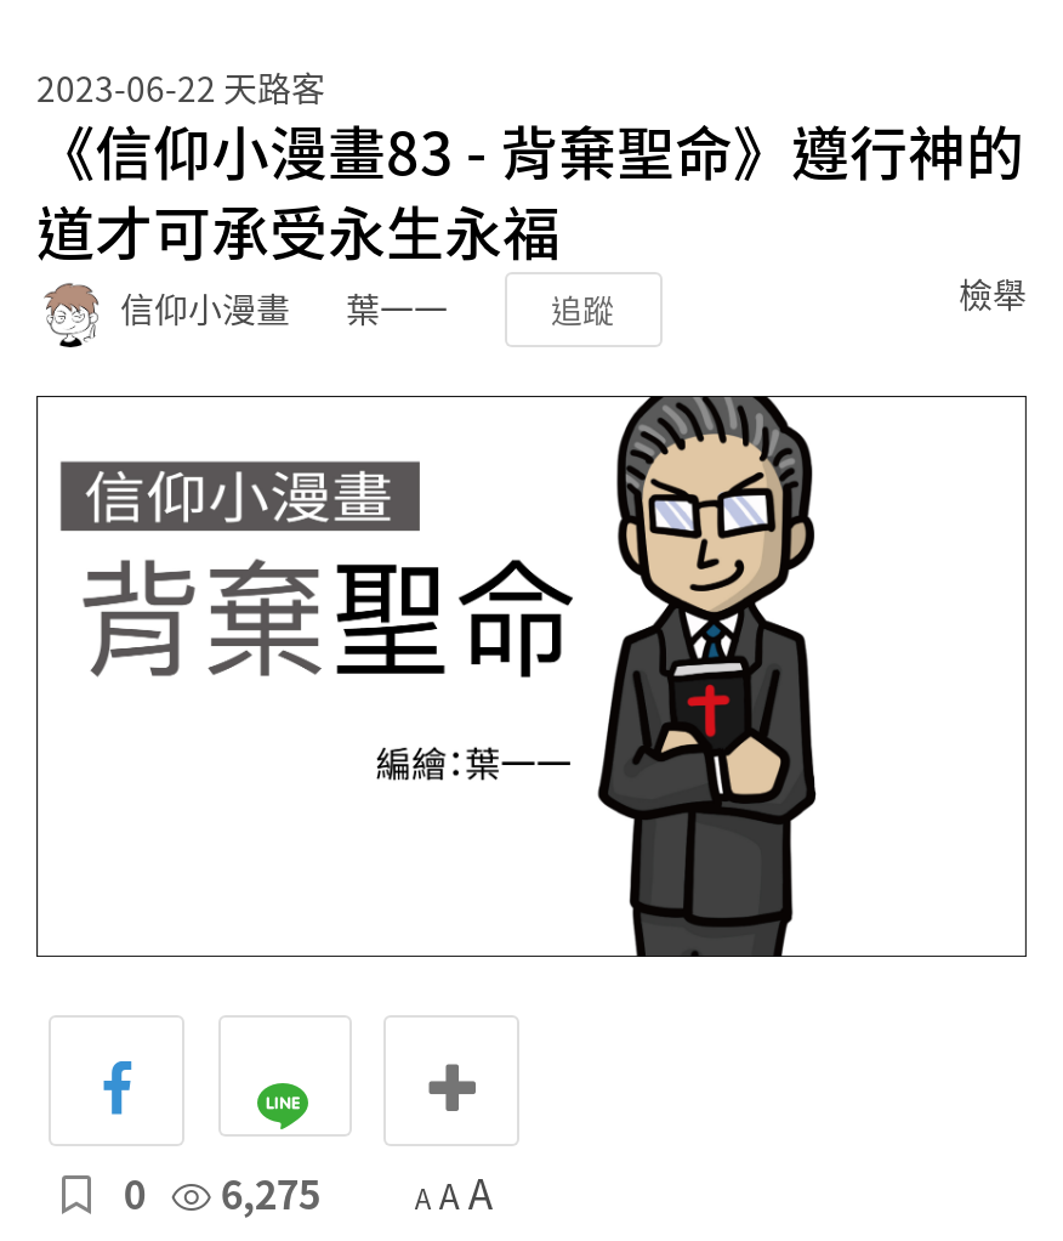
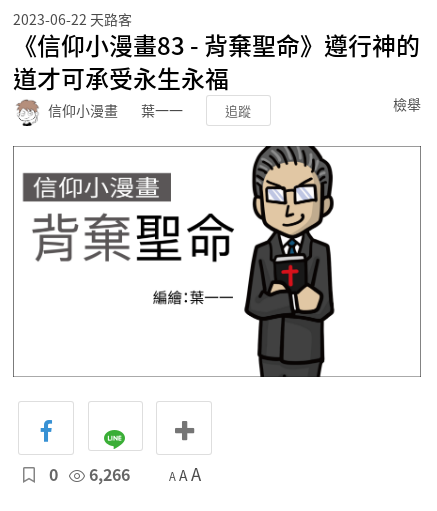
[114,1163,492,1221] 0 6,275 A A A -> [45,462,201,486] 0 6,266 A A A

